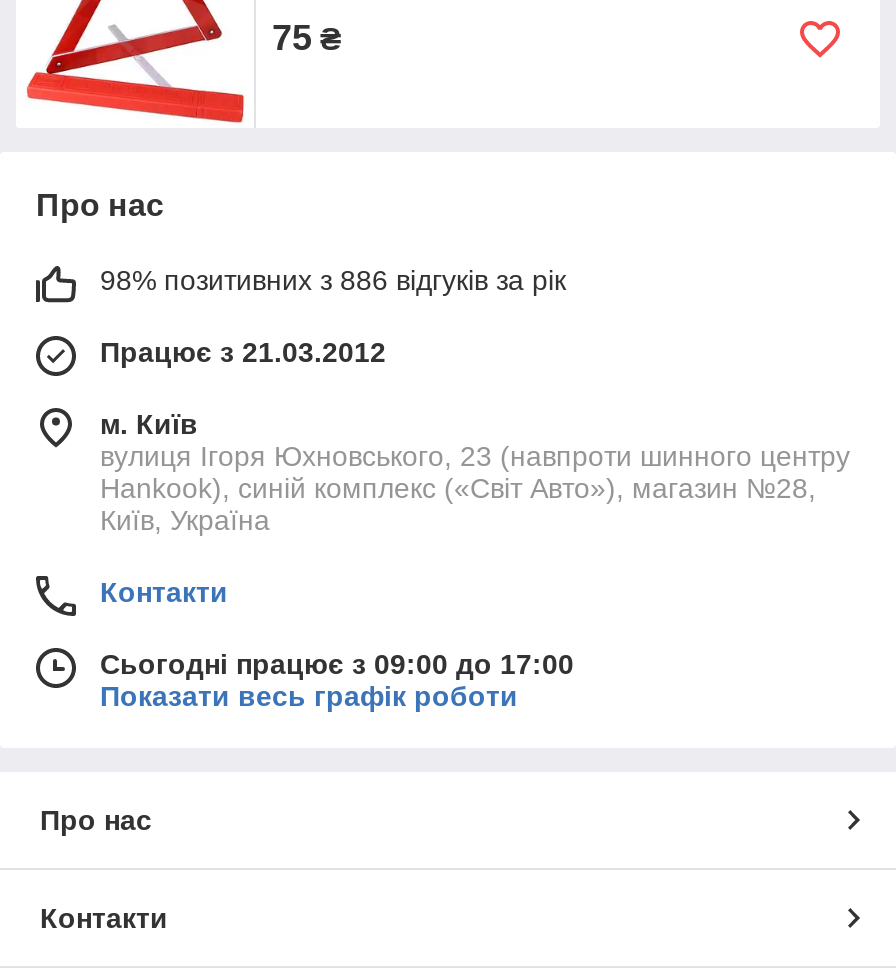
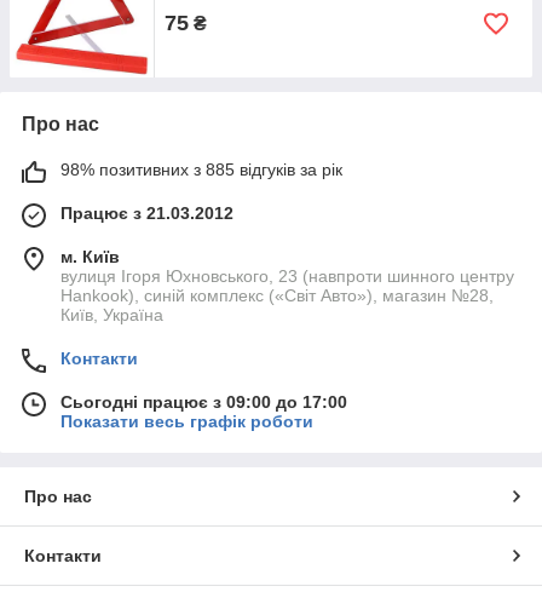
[100,264,566,296] 98% позитивних з 886 відгуків за рік -> [60,160,342,179] 98% позитивних з 885 відгуків за рік

